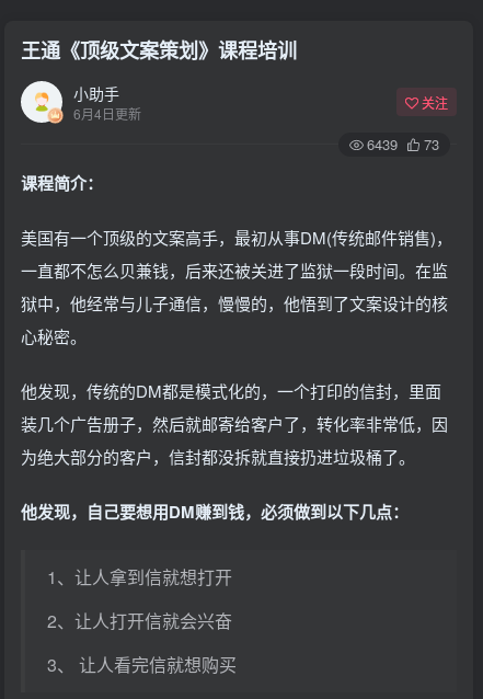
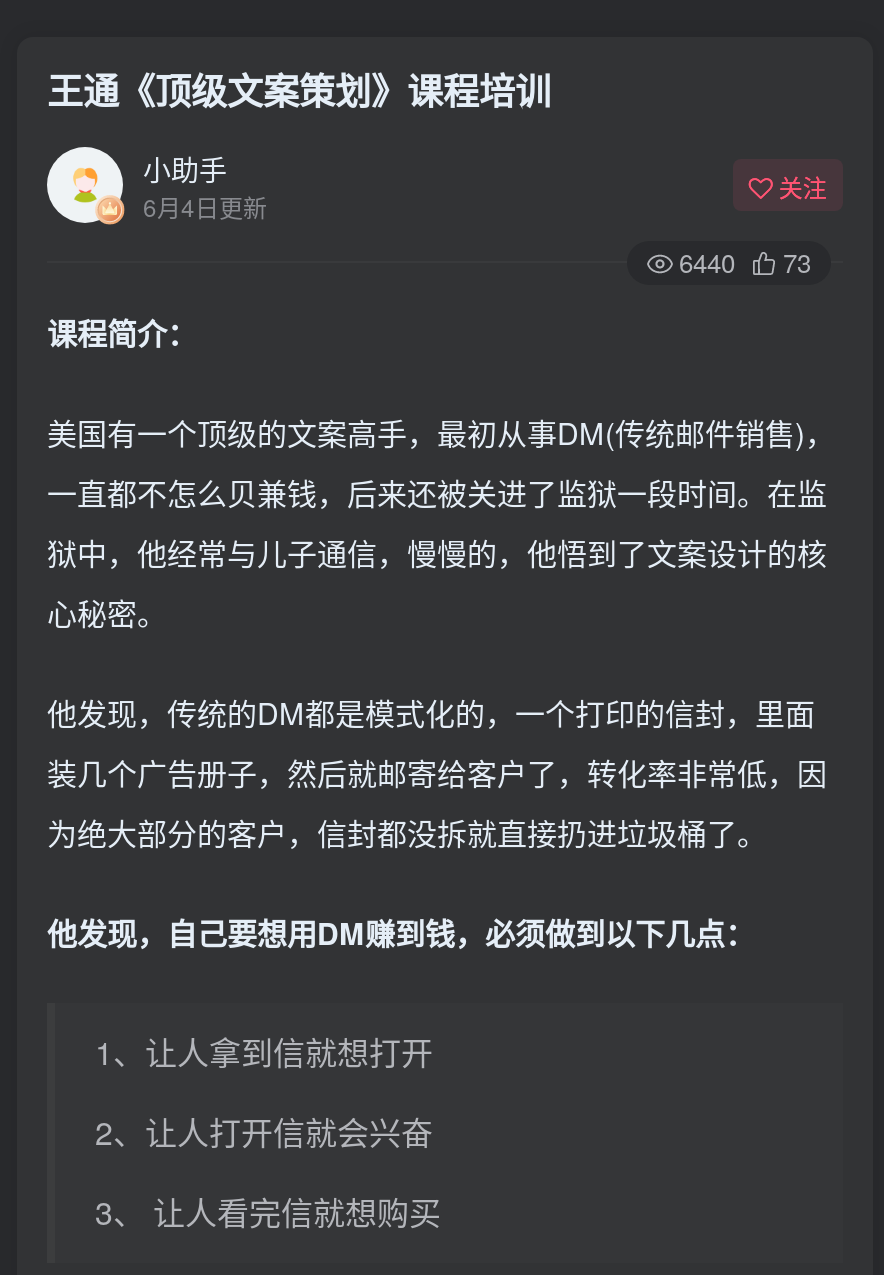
[367,134,439,154] 6439 73 -> [679,243,811,281] 6440 73

